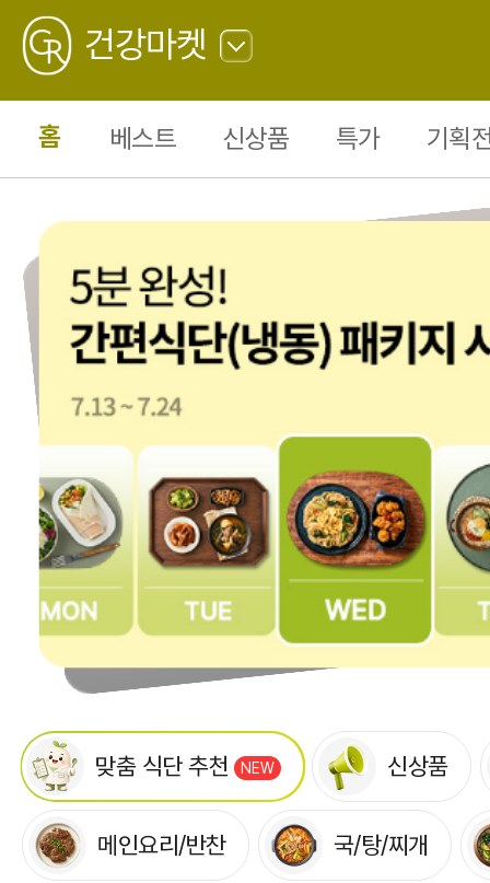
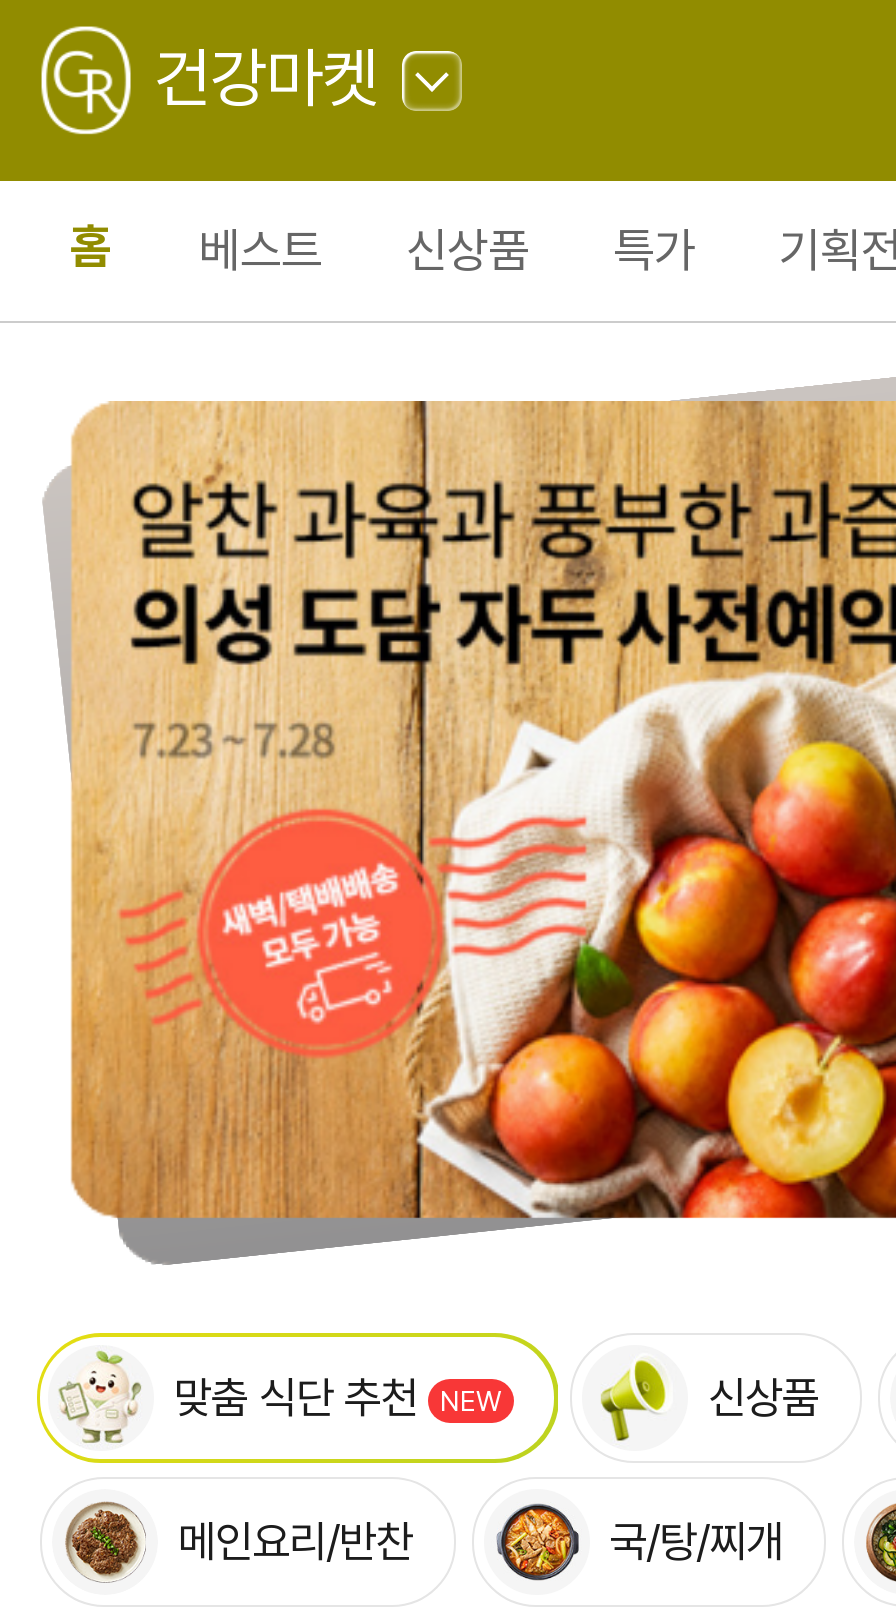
[38,221,487,669] [image] -> [70,399,890,1221] [image]

